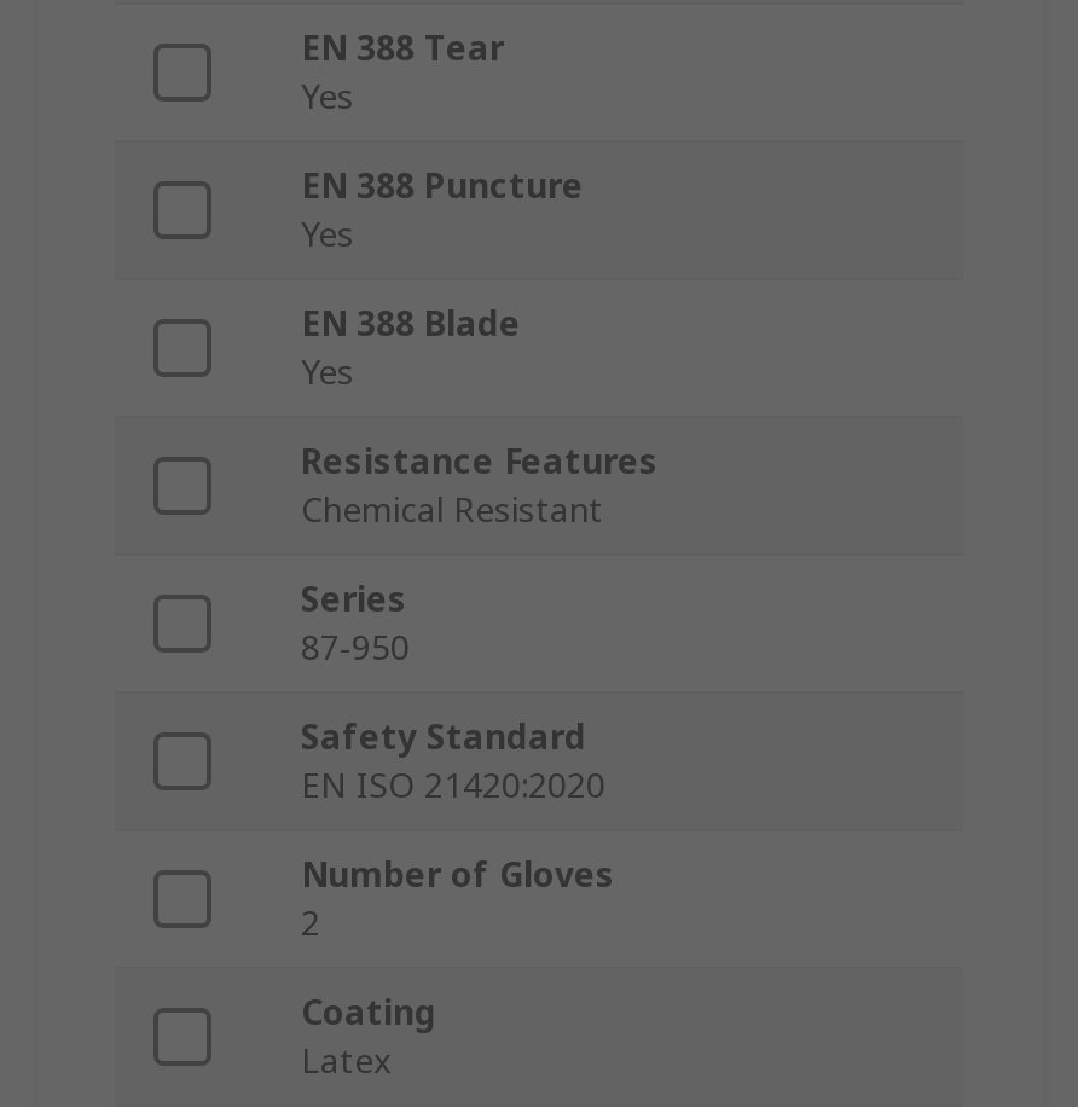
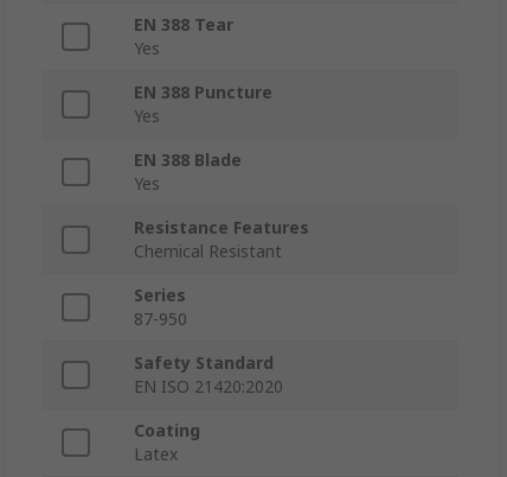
[301,852,615,946] Number of Gloves | 2 -> none

